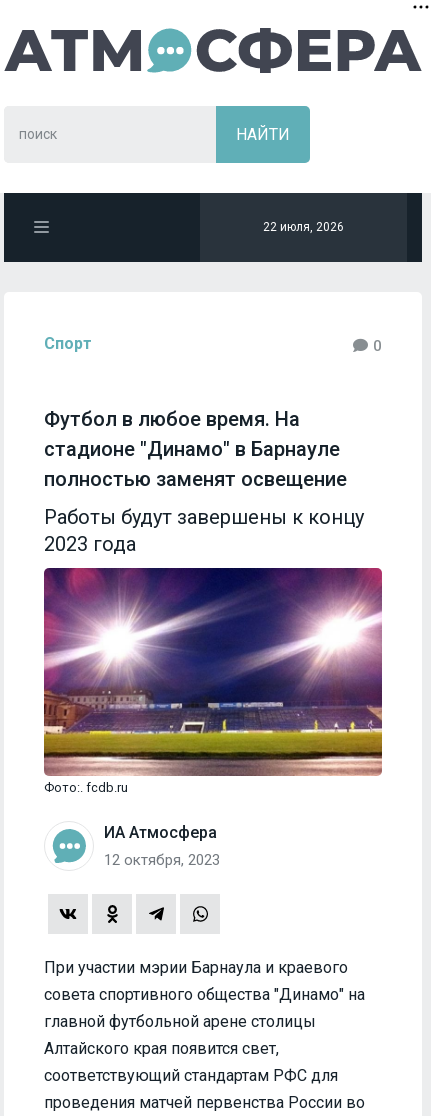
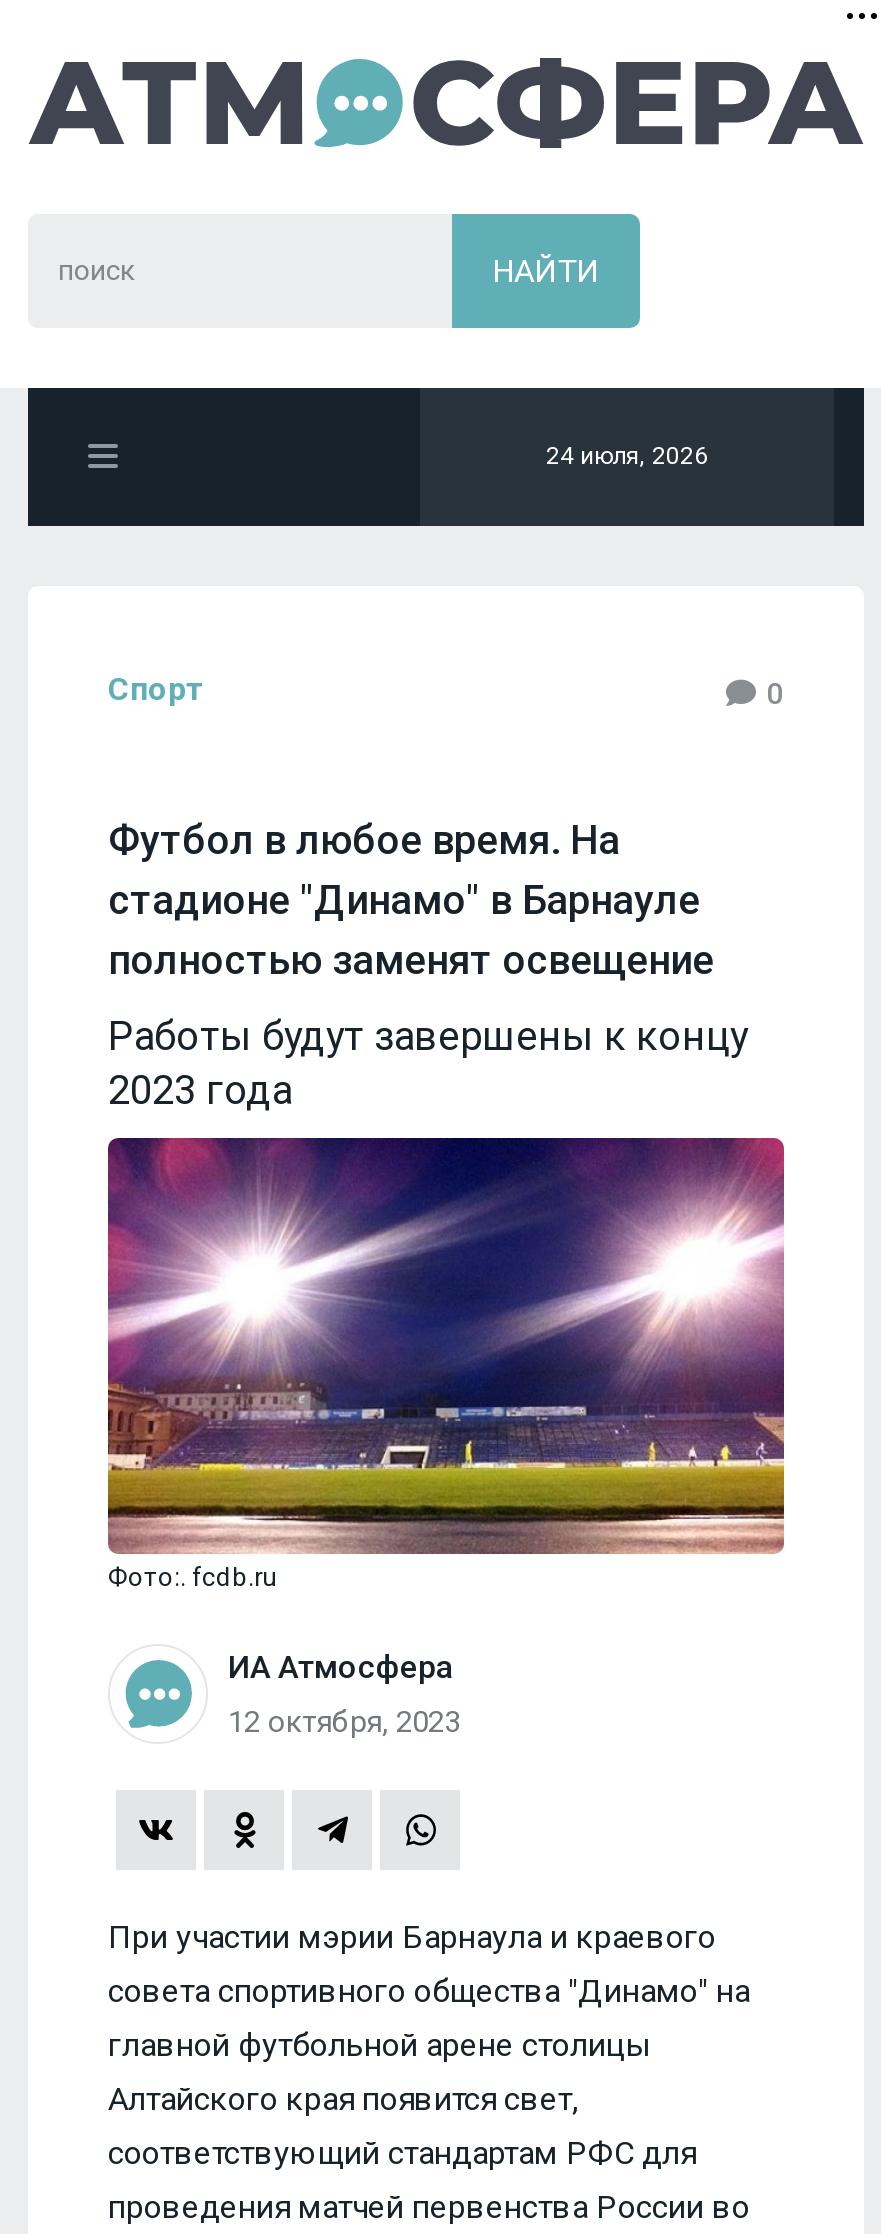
[263,220,344,234] 22 июля, 2026 -> [546,442,708,470] 24 июля, 2026

